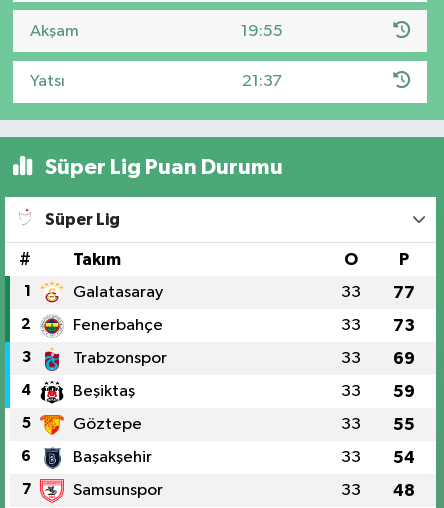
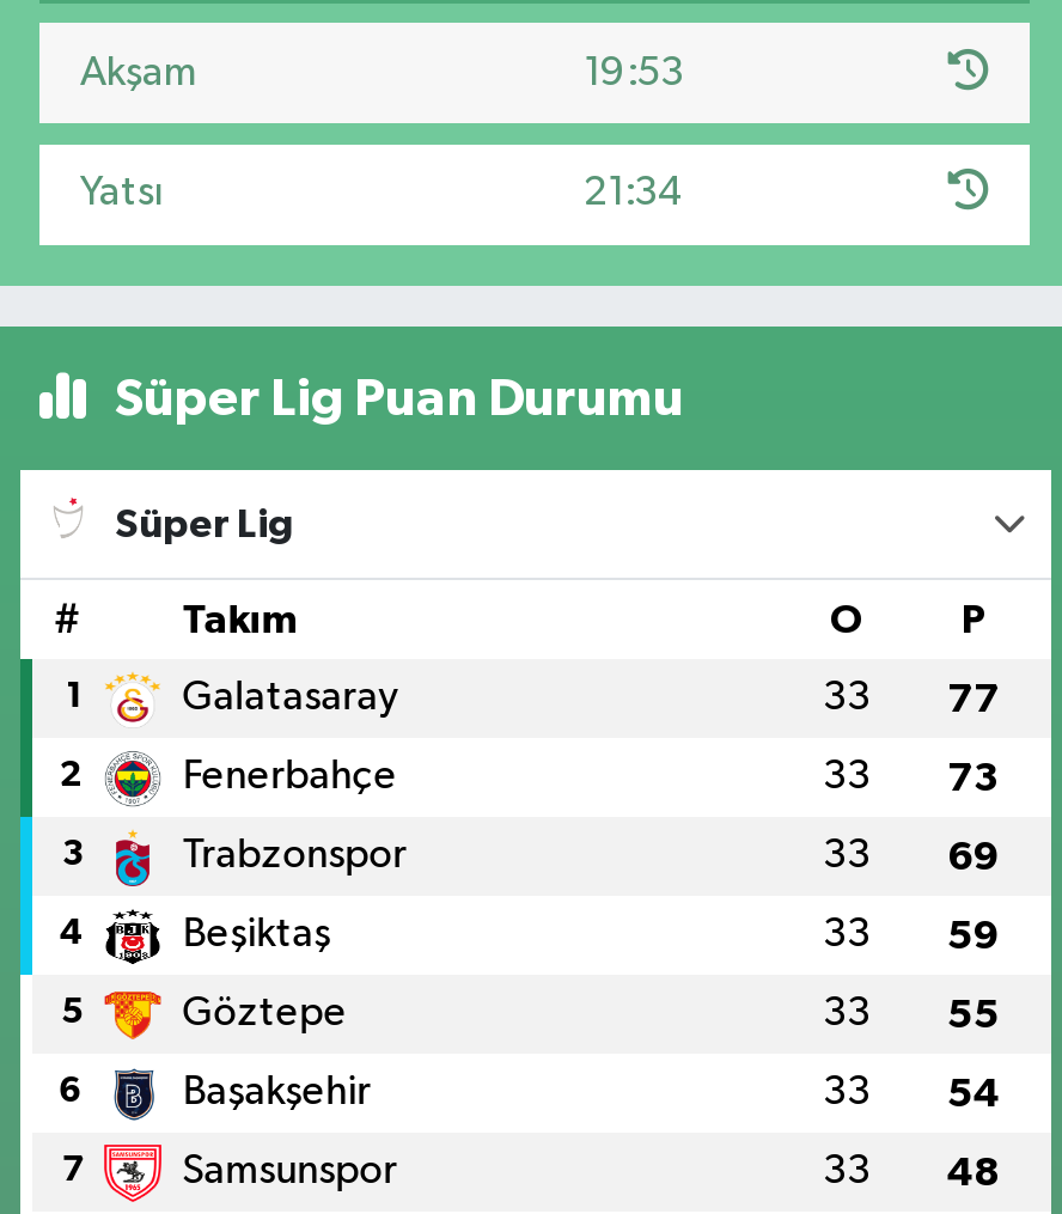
[240,23,282,40] 19:55 -> [584,53,684,94] 19:53
[241,73,281,90] 21:37 -> [584,174,684,214] 21:34

